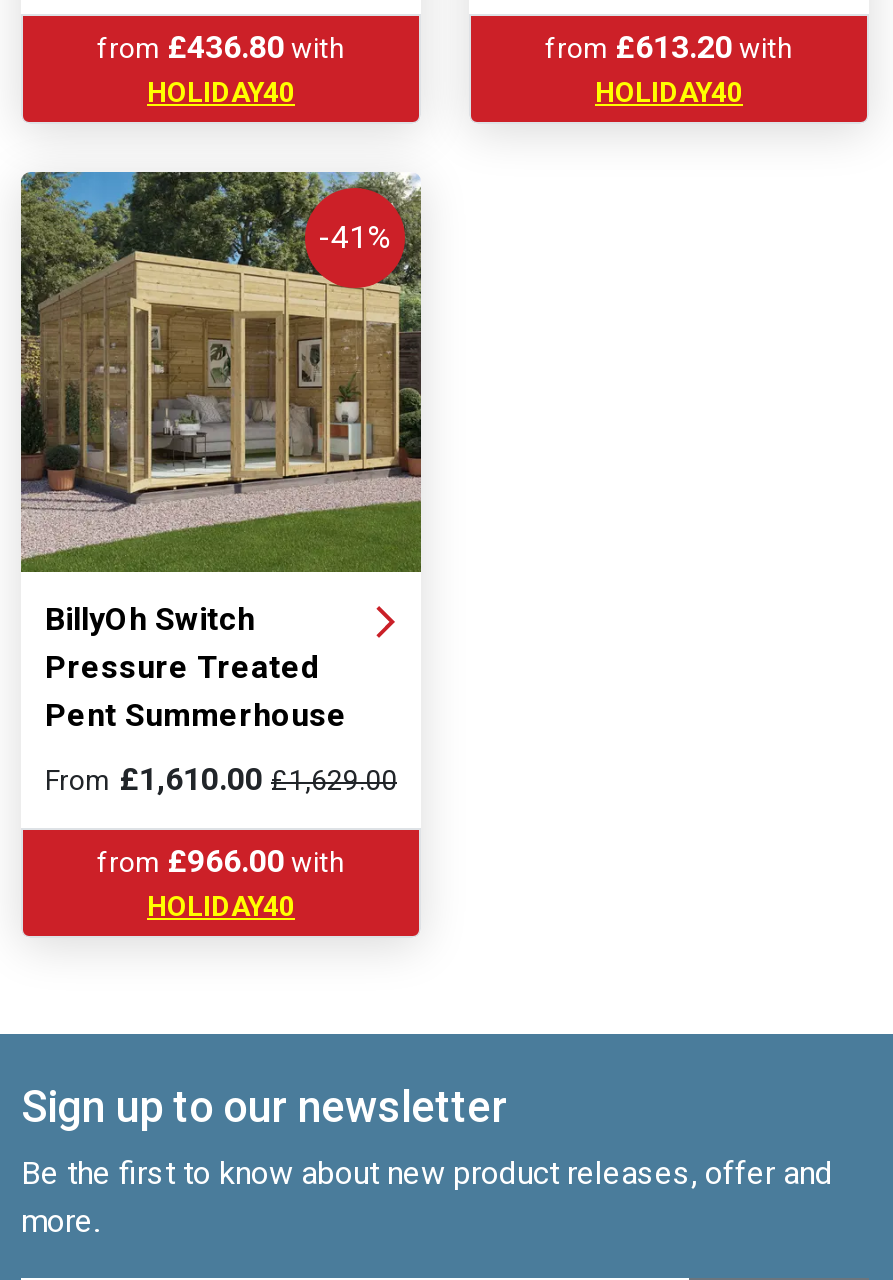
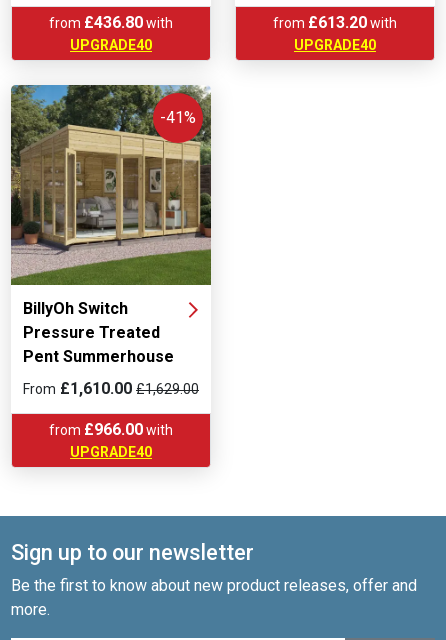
[147,76,295,108] HOLIDAY40 -> [70,37,152,53] UPGRADE40
[595,76,743,108] HOLIDAY40 -> [294,37,376,53] UPGRADE40
[147,890,295,922] HOLIDAY40 -> [70,444,152,460] UPGRADE40

